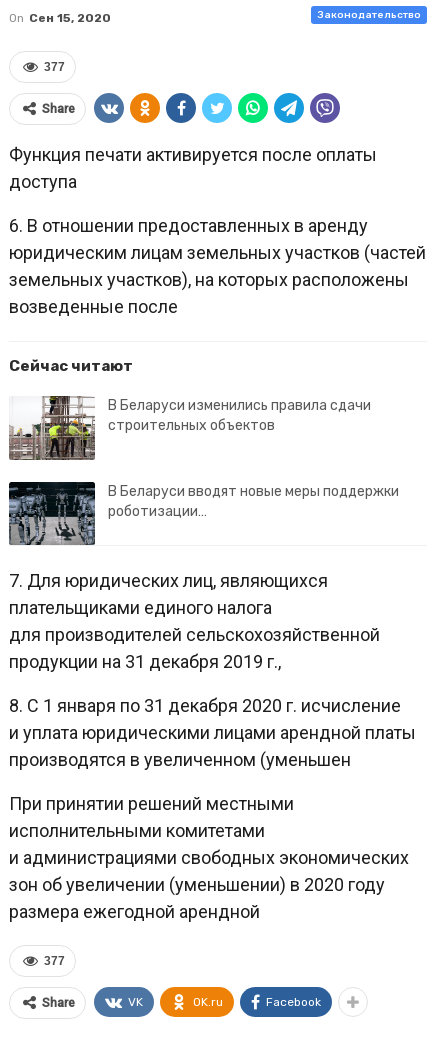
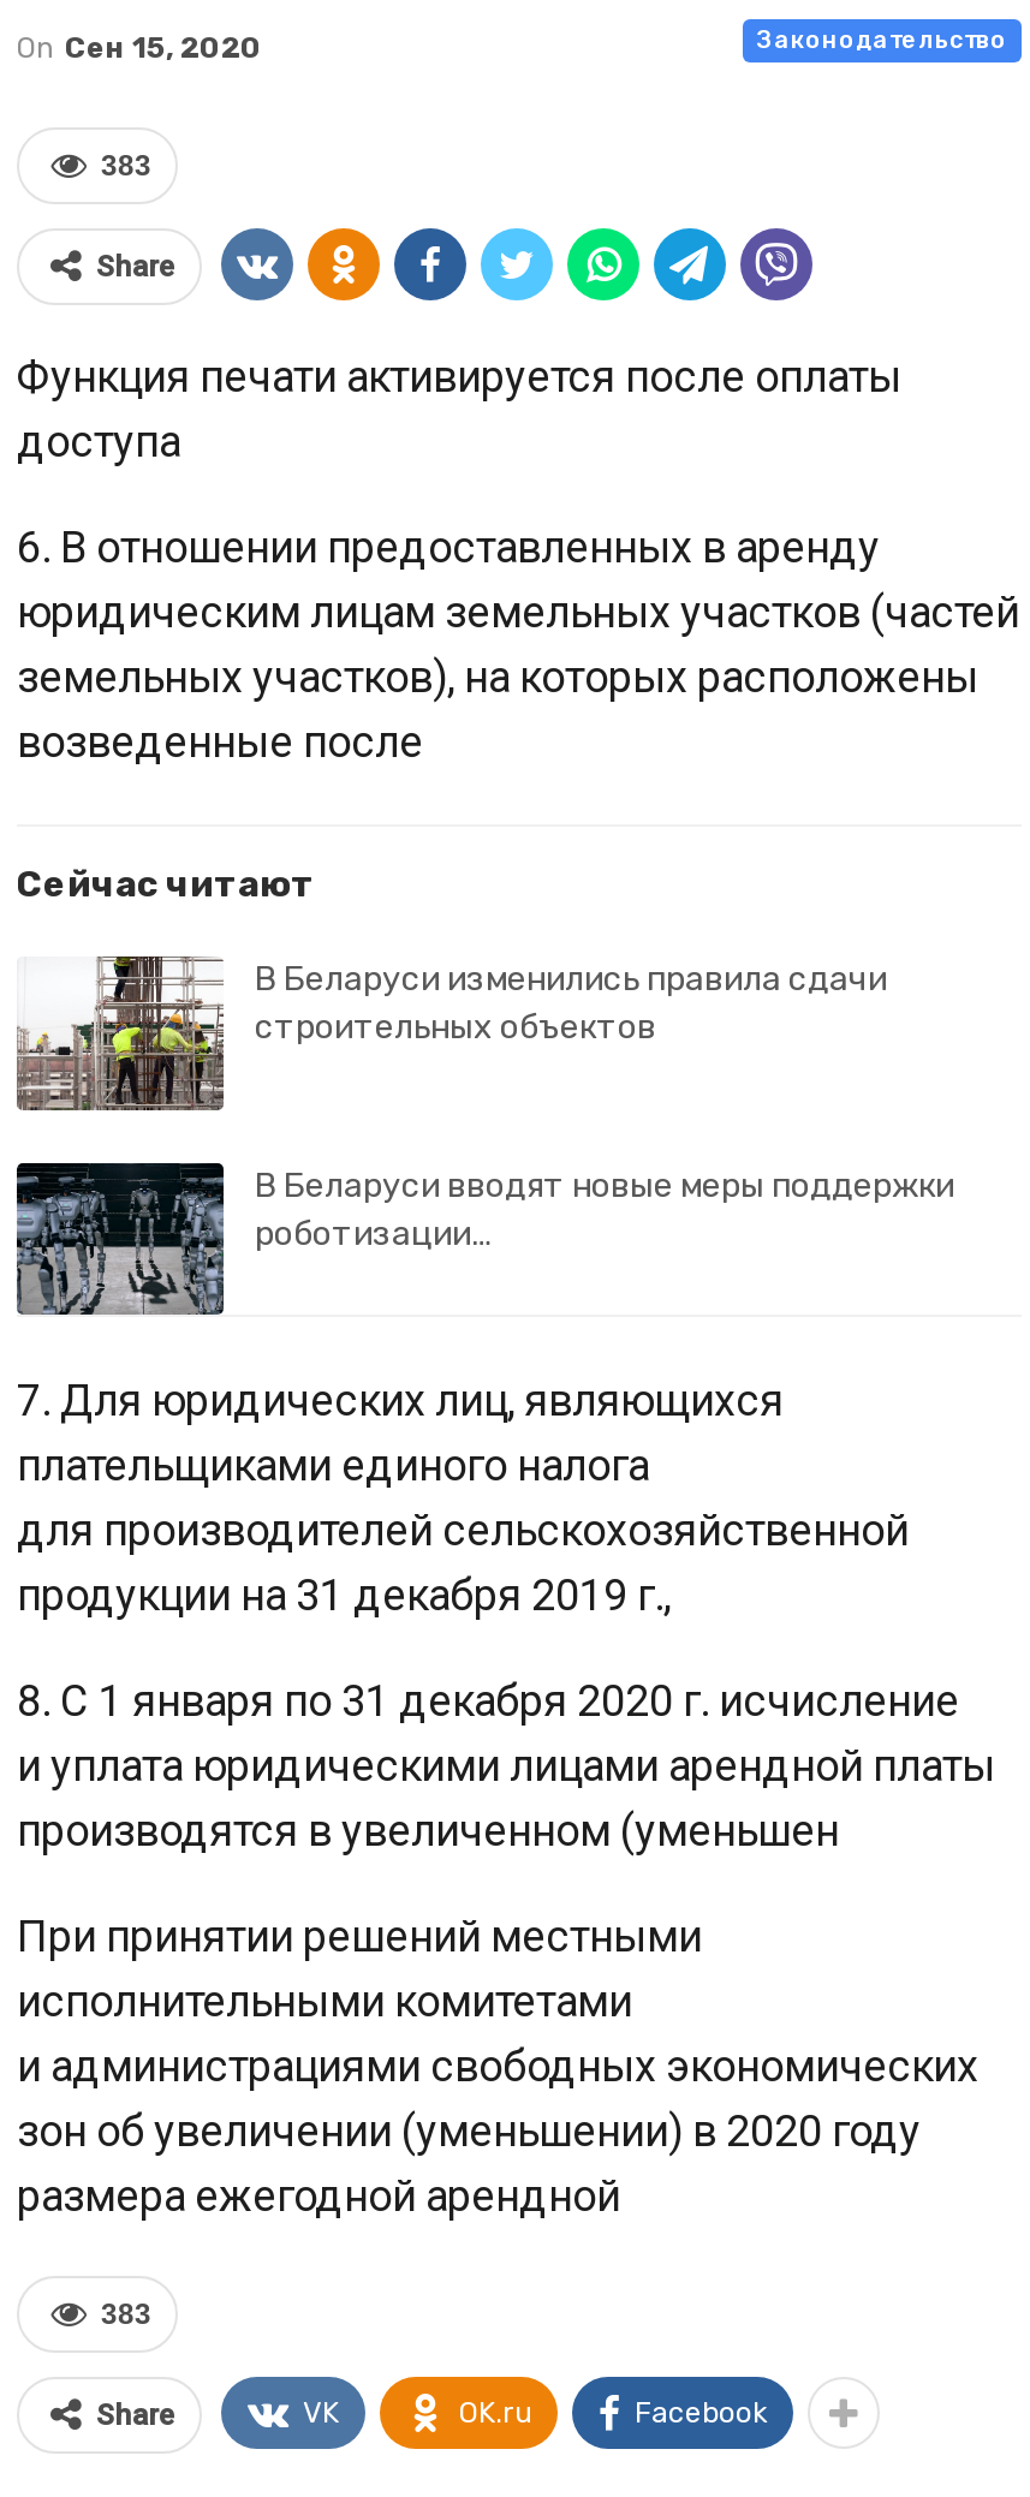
[44,60,65,74] 377 -> [101,149,151,183] 383
[44,954,65,968] 377 -> [101,2298,151,2332] 383

